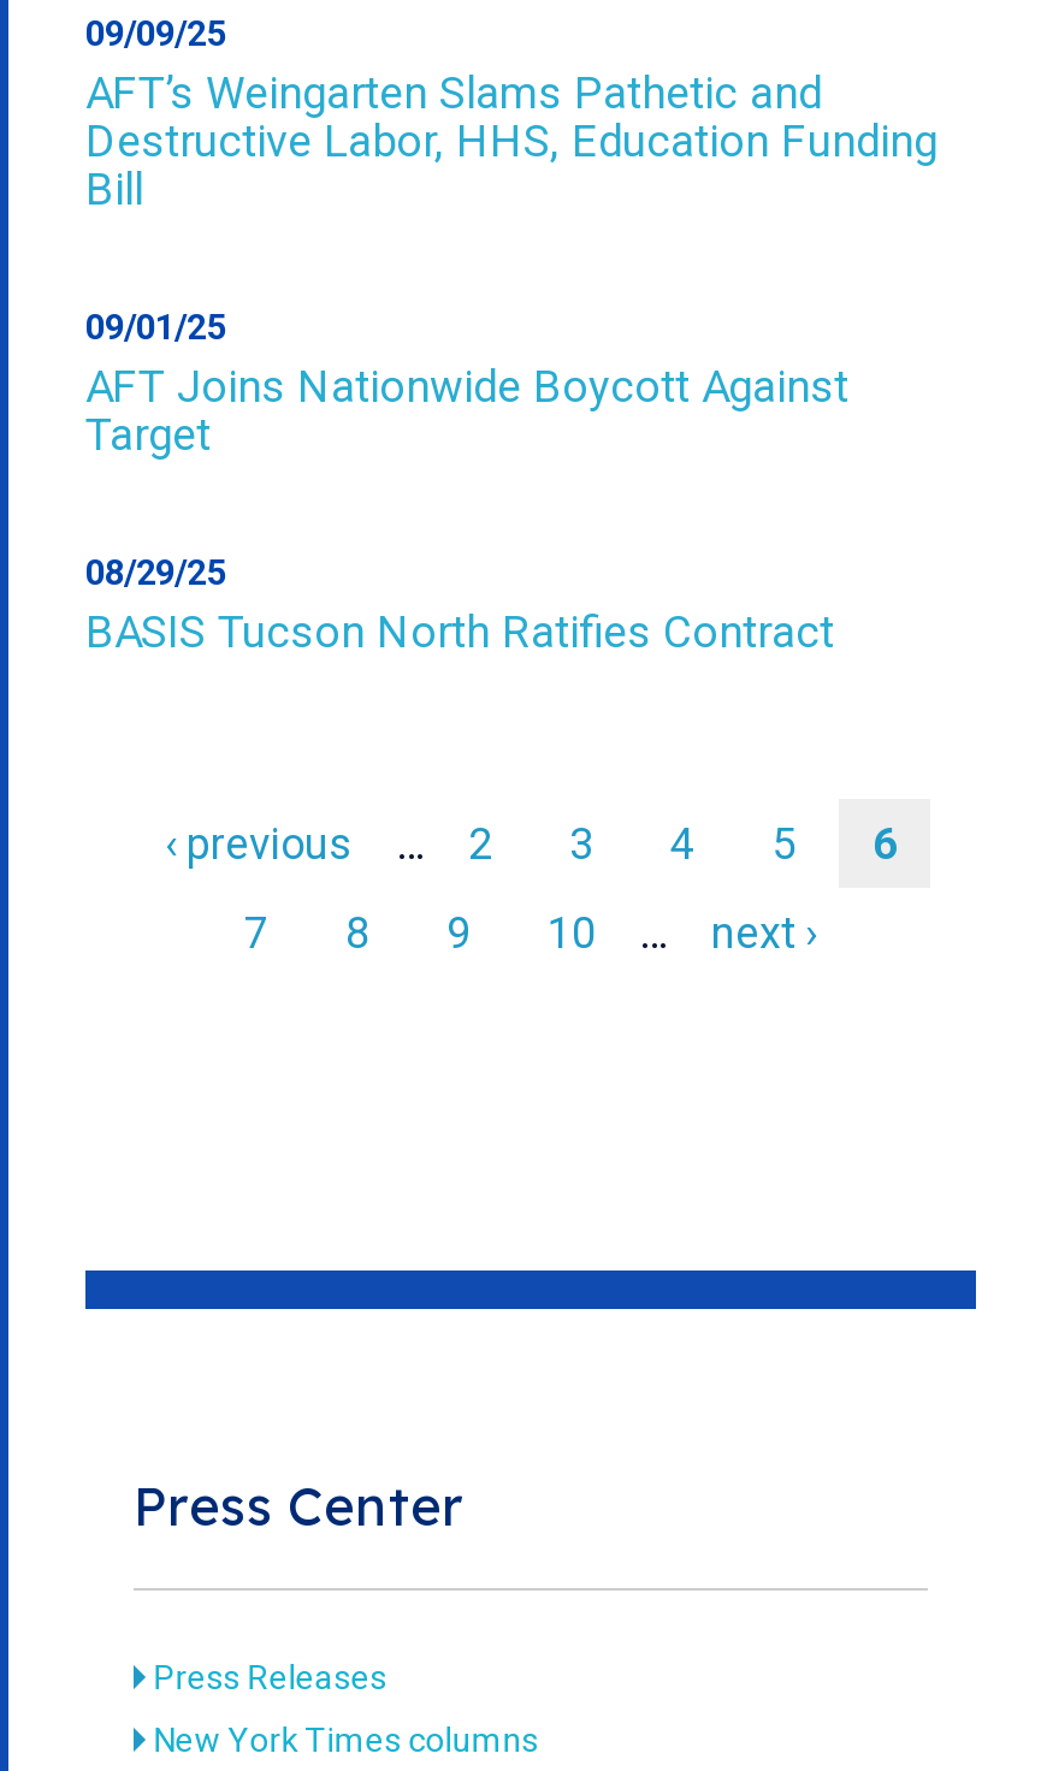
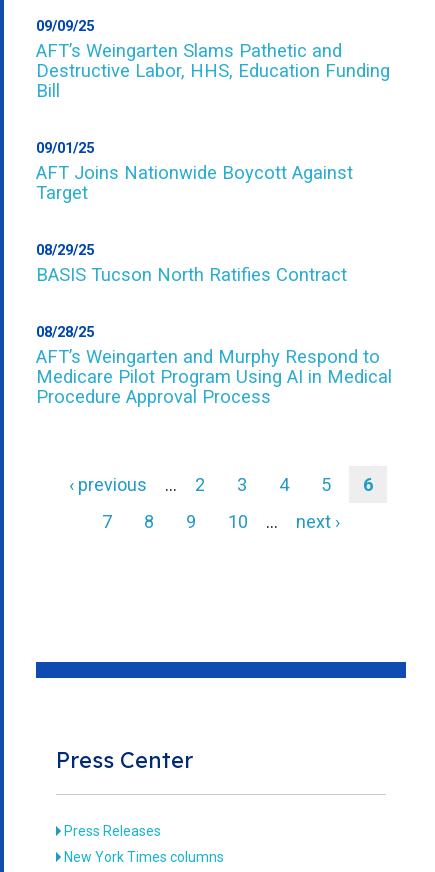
none -> [36,323,392,407] 08/28/25 | AFT’s Weingarten and Murphy Respond to | Medicare Pilot Program Using AI in Medical | Procedure Approval Process

